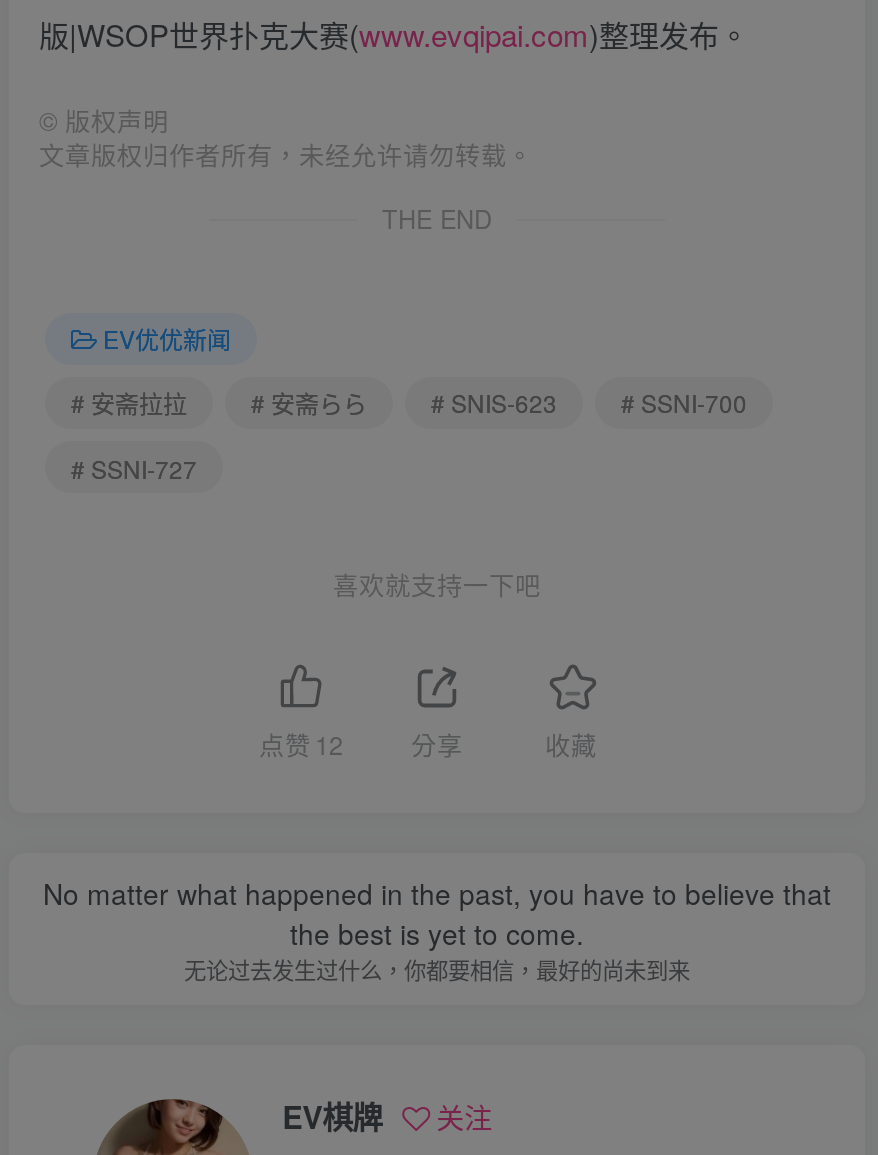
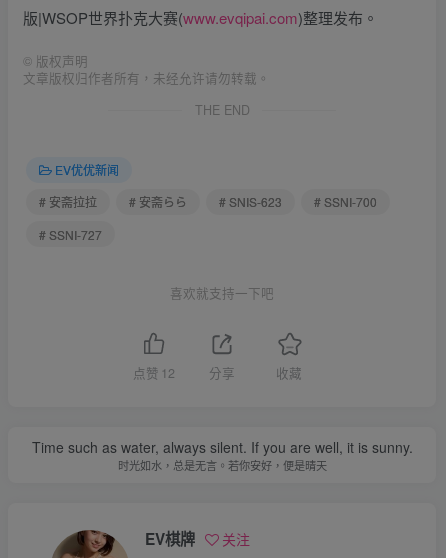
[43,872,831,984] No matter what happened in the past, you have to believe that | the best is yet to come. | 无论过去发生过什么，你都要相信，最好的尚未到来 -> [31,437,412,473] Time such as water, always silent. If you are well, it is sunny. | 时光如水，总是无言。若你安好，便是晴天

